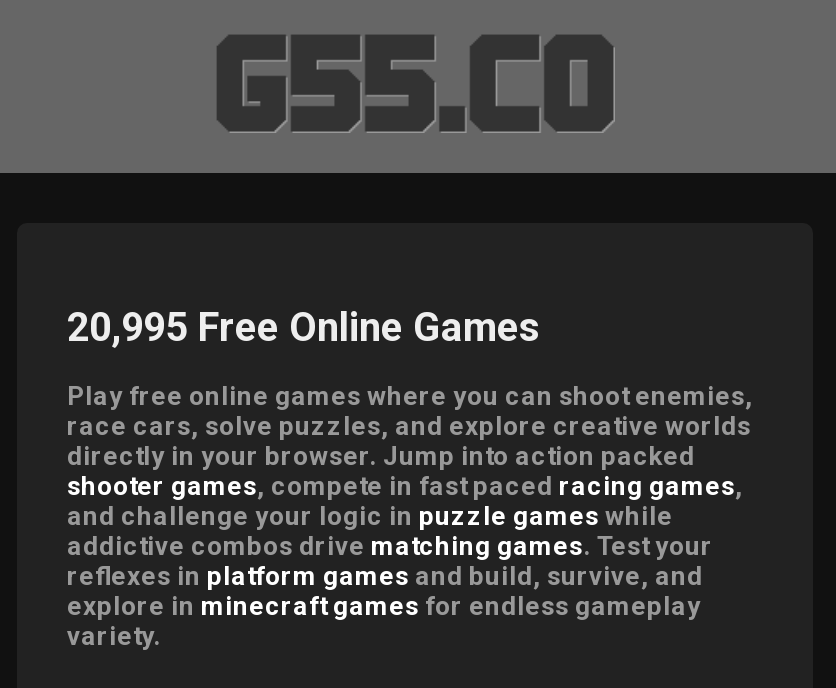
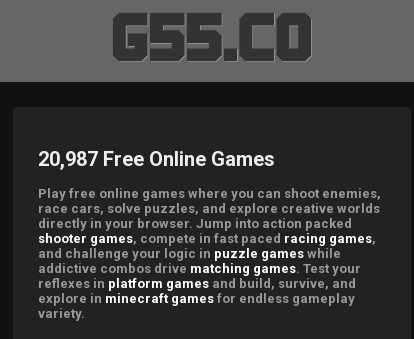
[67,303,541,351] 20,995 Free Online Games -> [38,147,275,171] 20,987 Free Online Games

